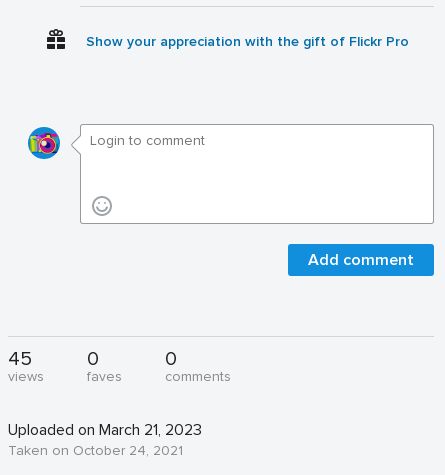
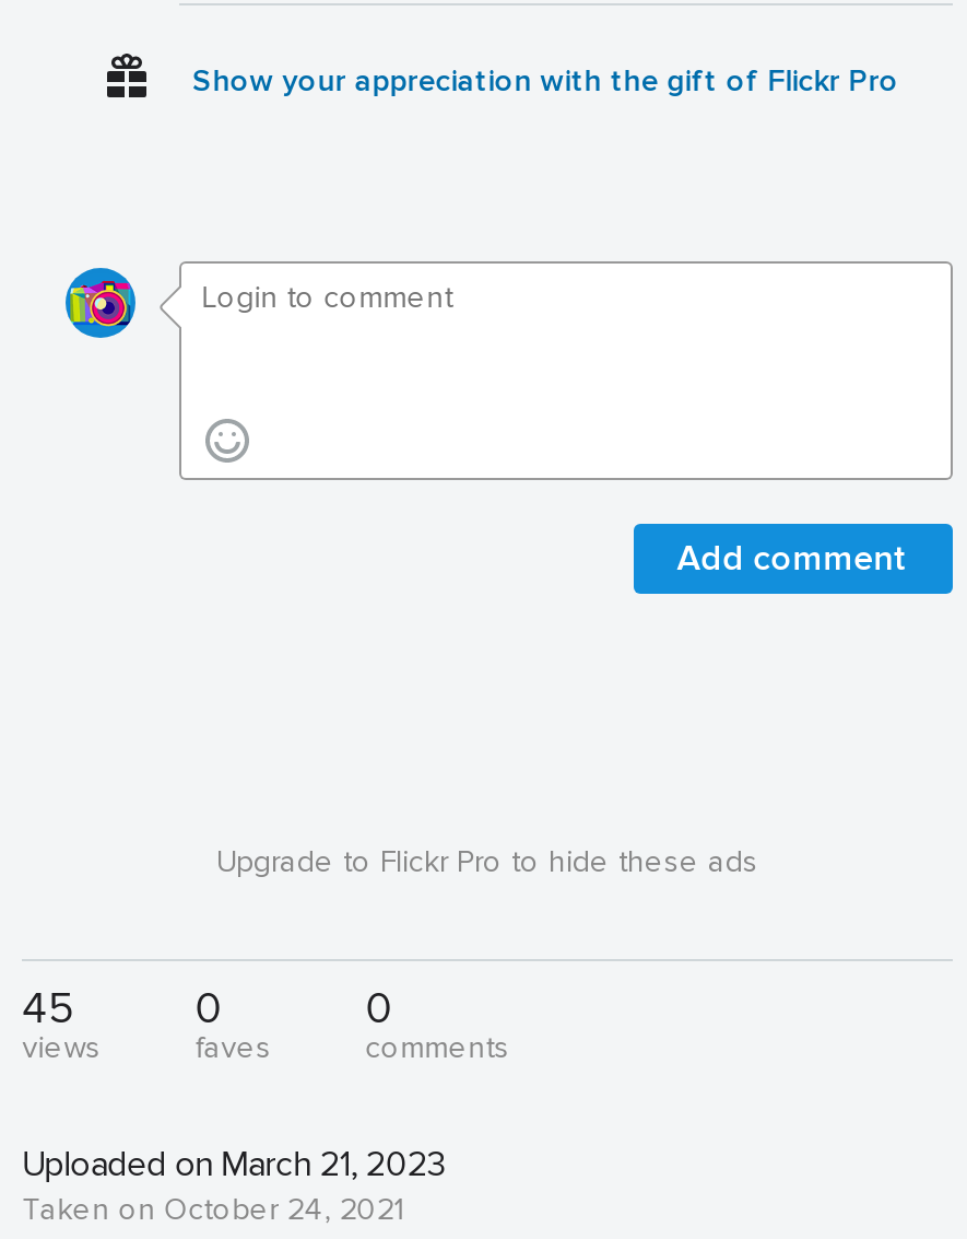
none -> [216,843,758,880] Upgrade to Flickr Pro to hide these ads

